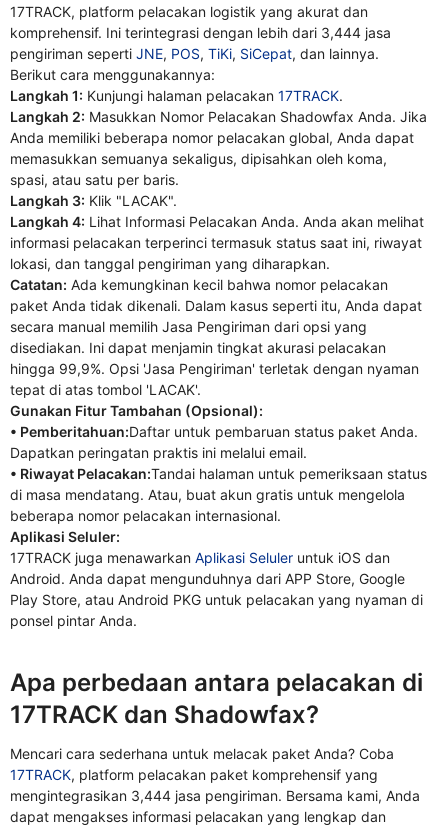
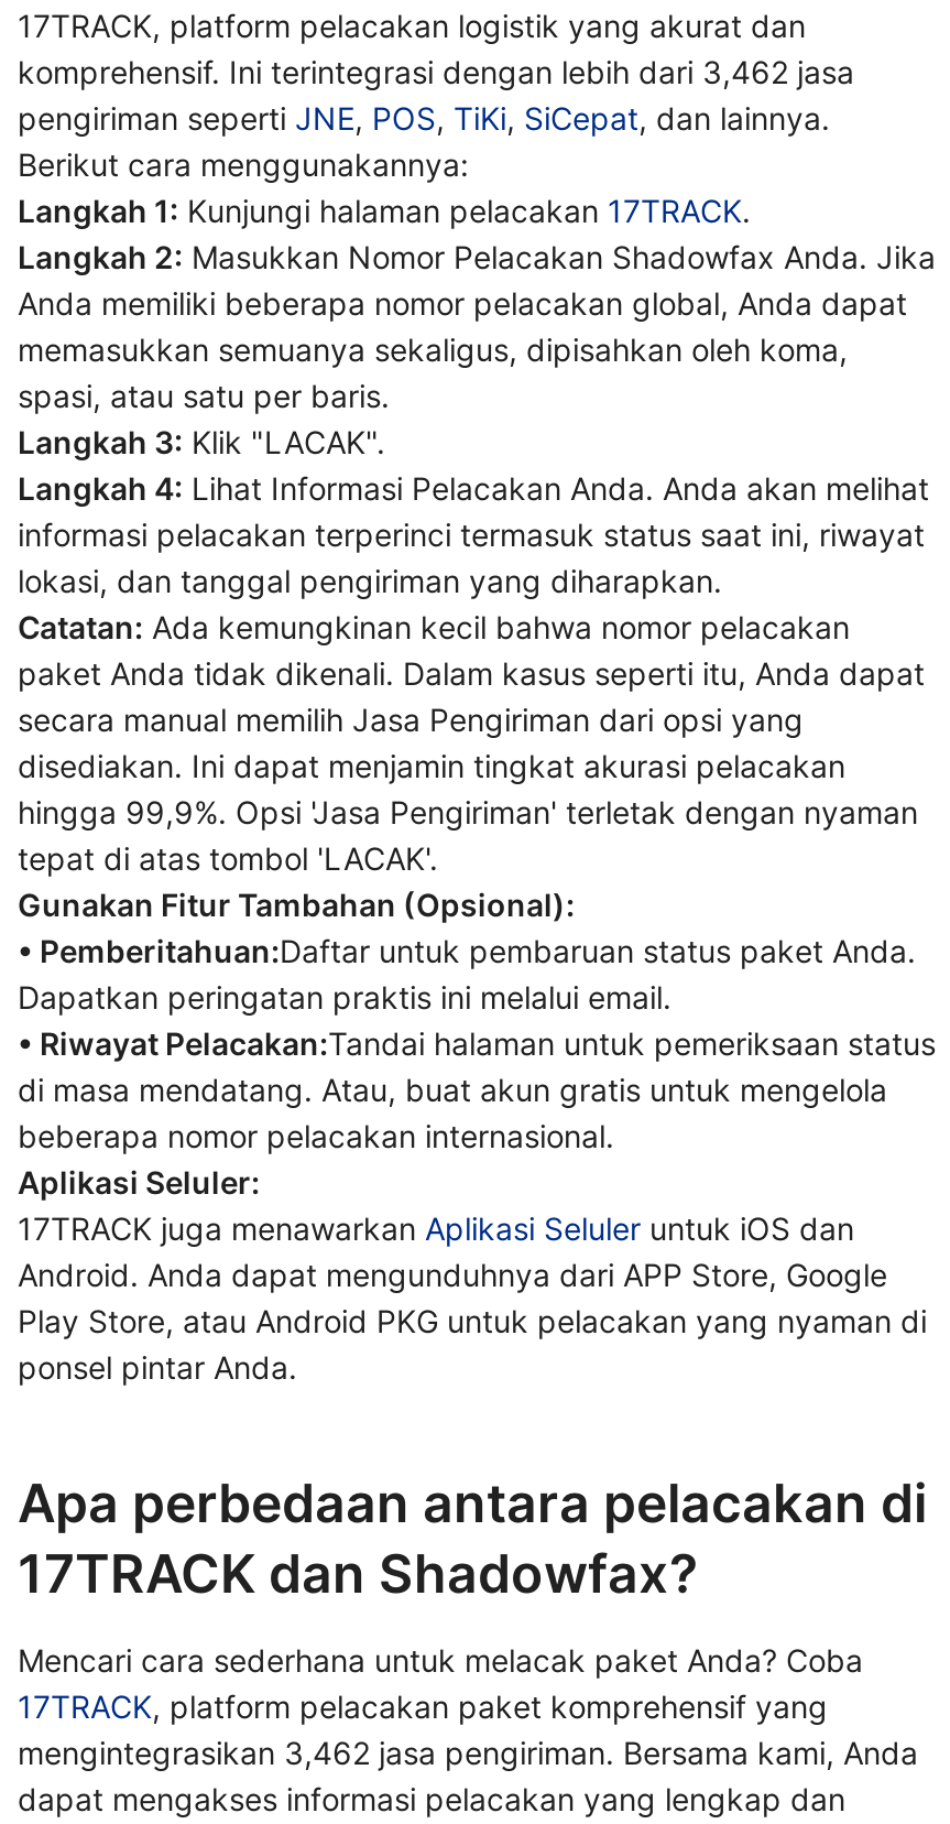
[10,24,391,41] komprehensif. Ini terintegrasi dengan lebih dari 3,444 jasa -> [18,53,854,90] komprehensif. Ini terintegrasi dengan lebih dari 3,462 jasa
[10,787,420,804] mengintegrasikan 3,444 jasa pengiriman. Bersama kami, Anda -> [18,1734,918,1771] mengintegrasikan 3,462 jasa pengiriman. Bersama kami, Anda

